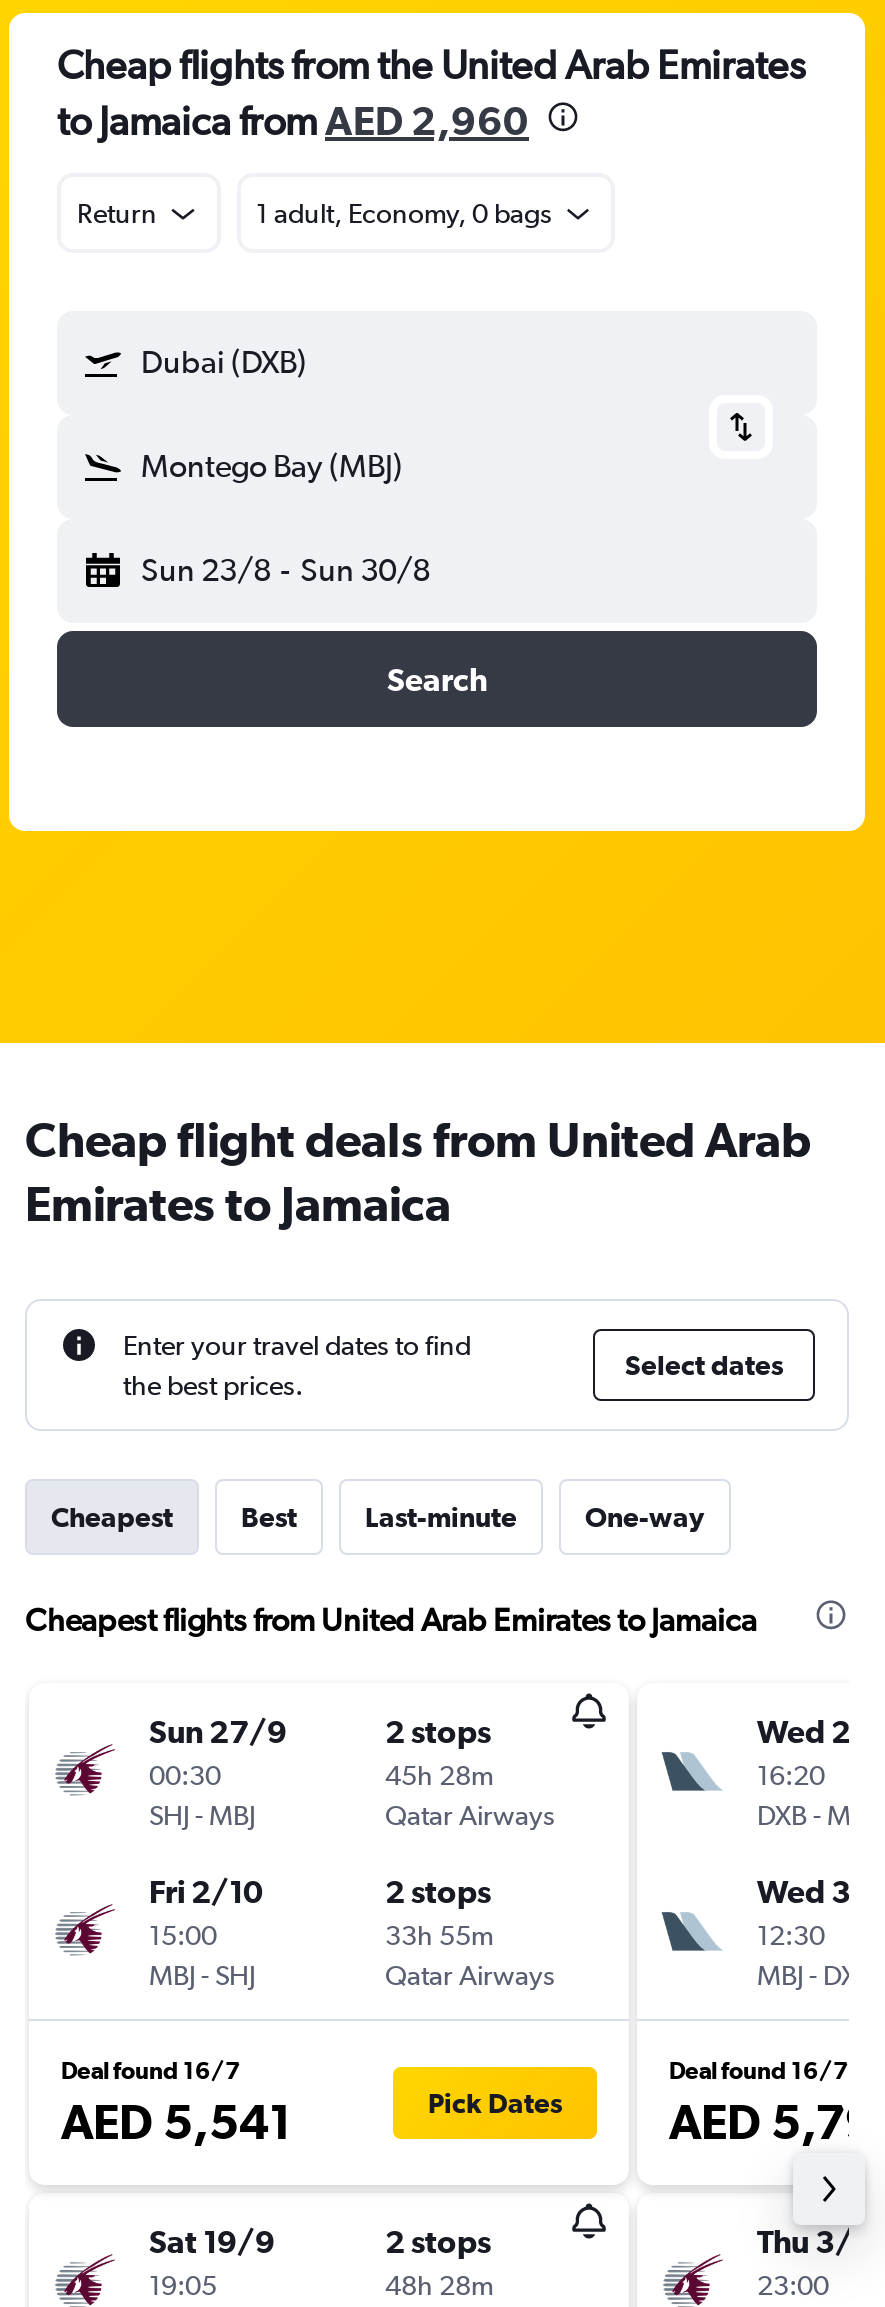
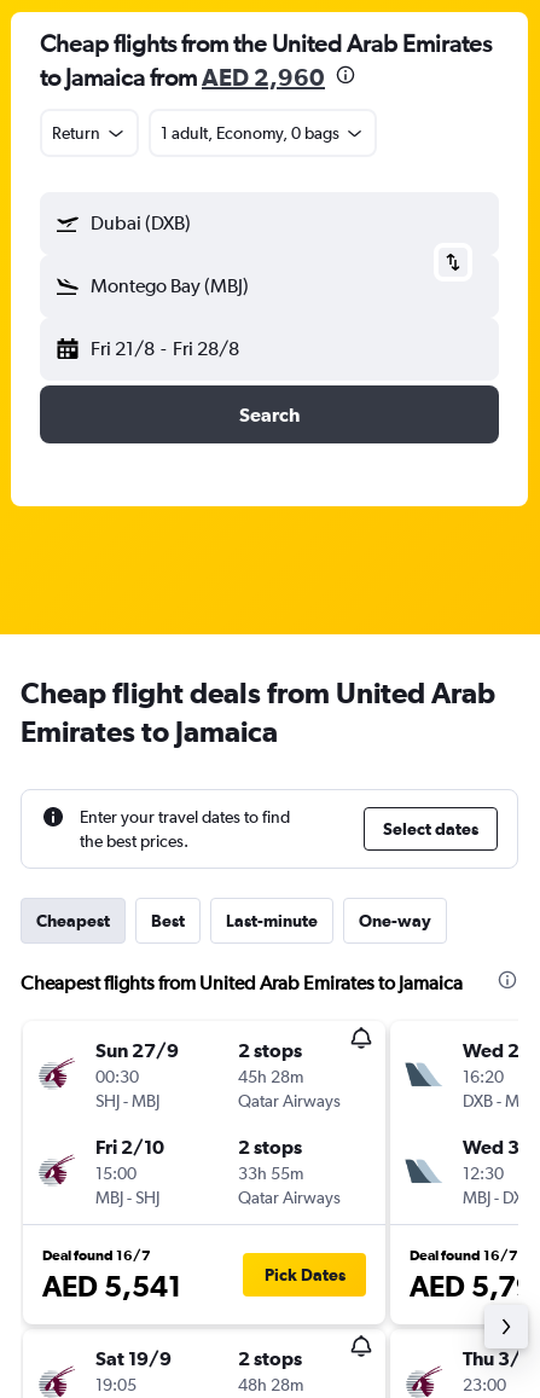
[141,551,430,589] Sun 23/8 - Sun 30/8 -> [91,337,239,360] Fri 21/8 - Fri 28/8

